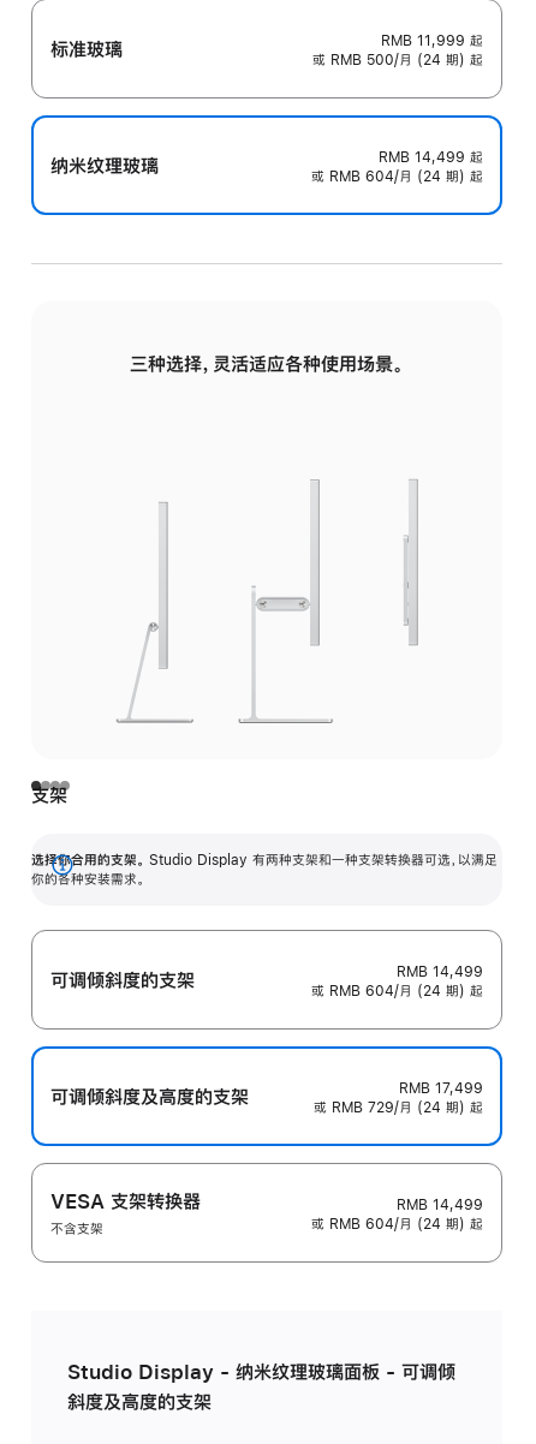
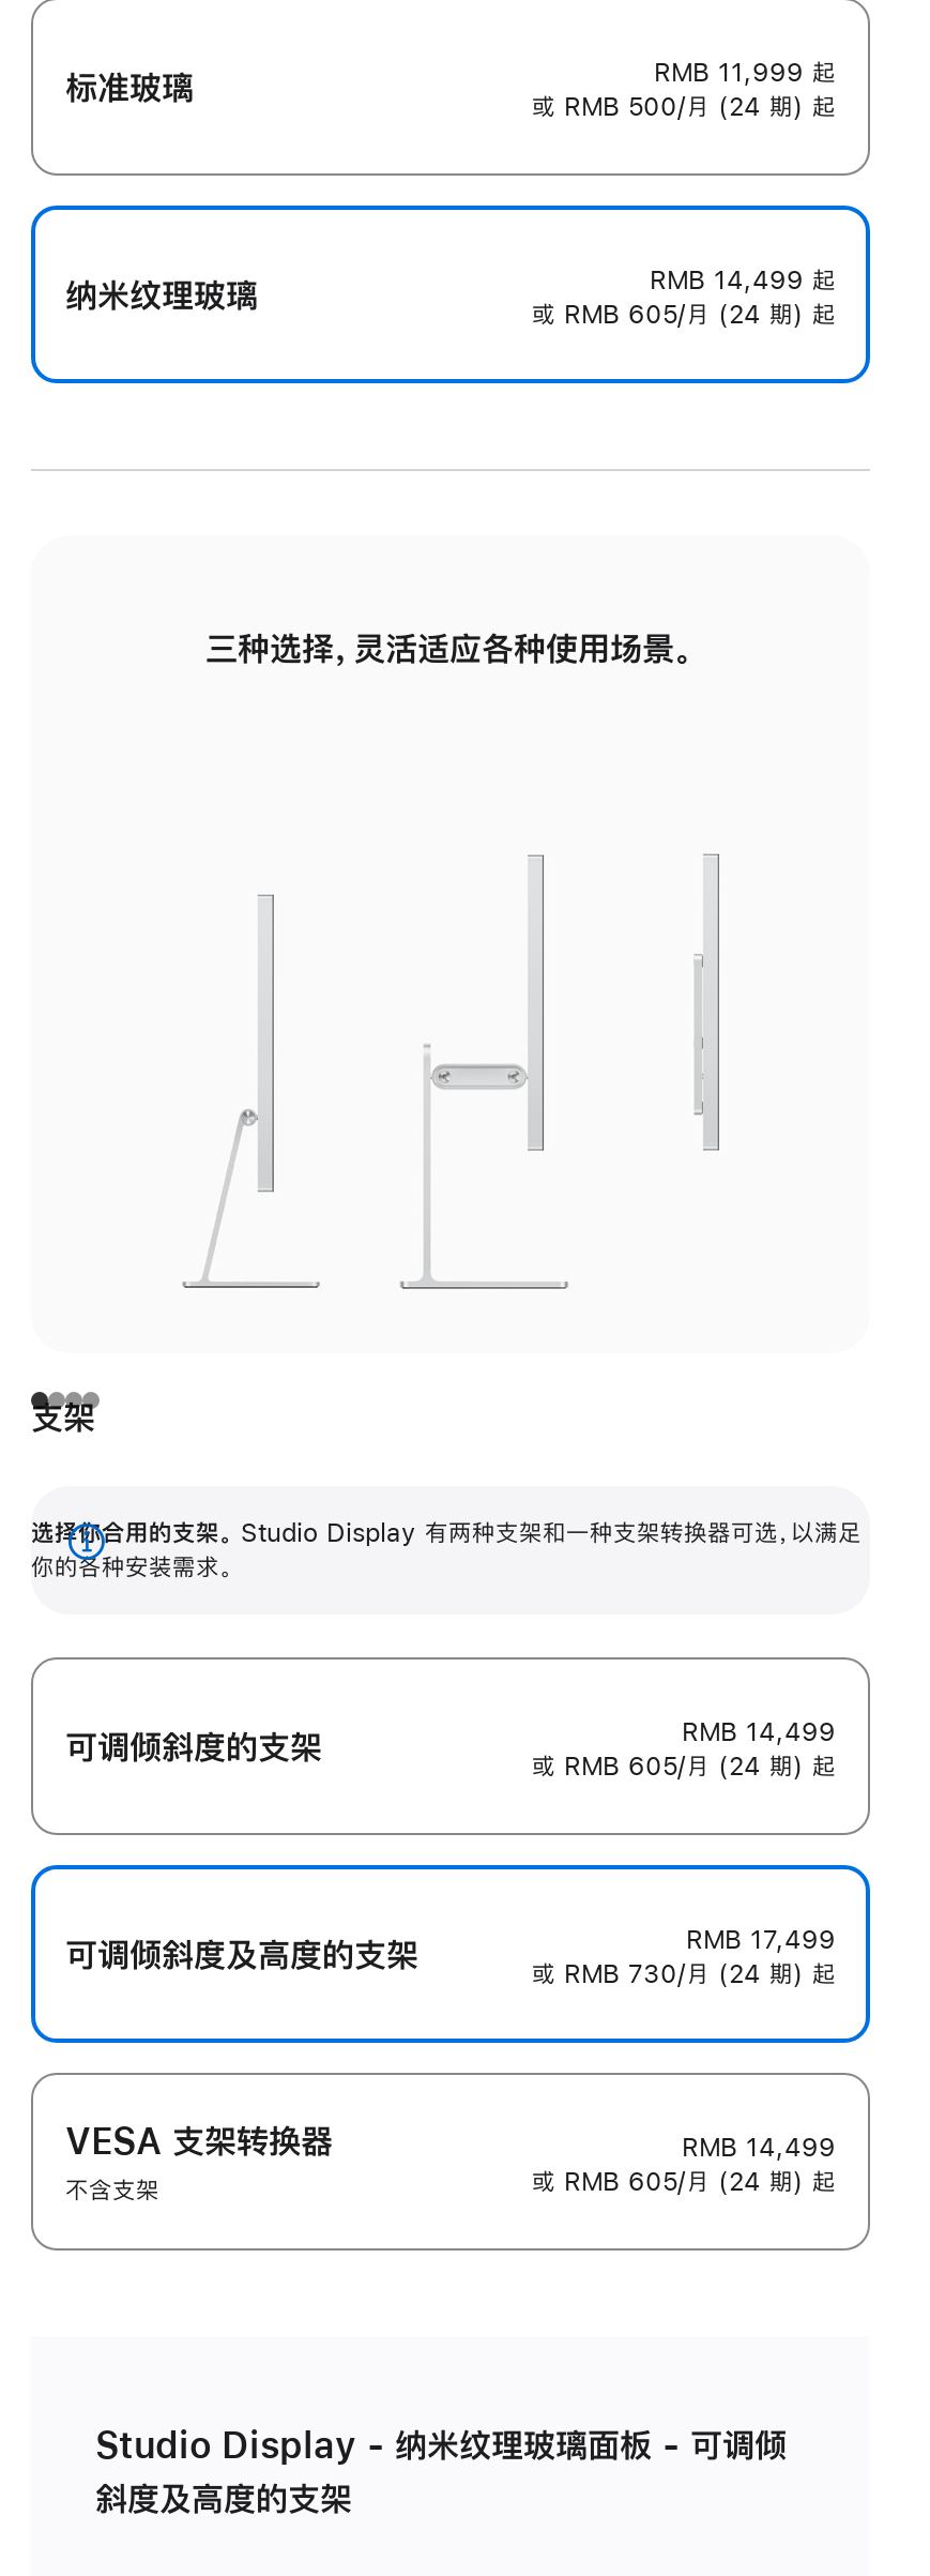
[311,170,483,184] 或 RMB 604/月 (24 期) 起 -> [532,302,836,328] 或 RMB 605/月 (24 期) 起
[311,984,483,999] 或 RMB 604/月 (24 期) 起 -> [532,1754,836,1780] 或 RMB 605/月 (24 期) 起
[314,1101,483,1115] 或 RMB 729/月 (24 期) 起 -> [532,1962,836,1988] 或 RMB 730/月 (24 期) 起
[311,1217,483,1232] 或 RMB 604/月 (24 期) 起 -> [532,2170,836,2195] 或 RMB 605/月 (24 期) 起

